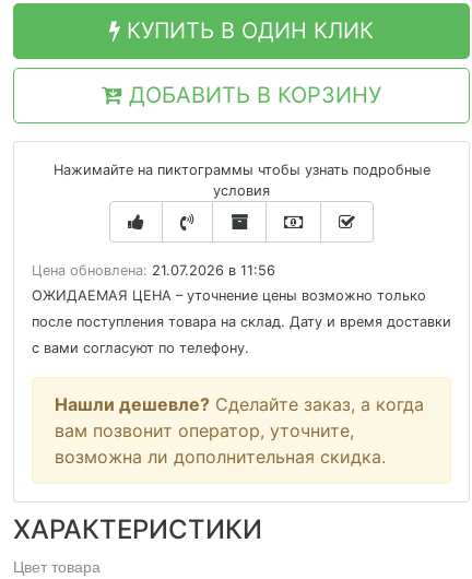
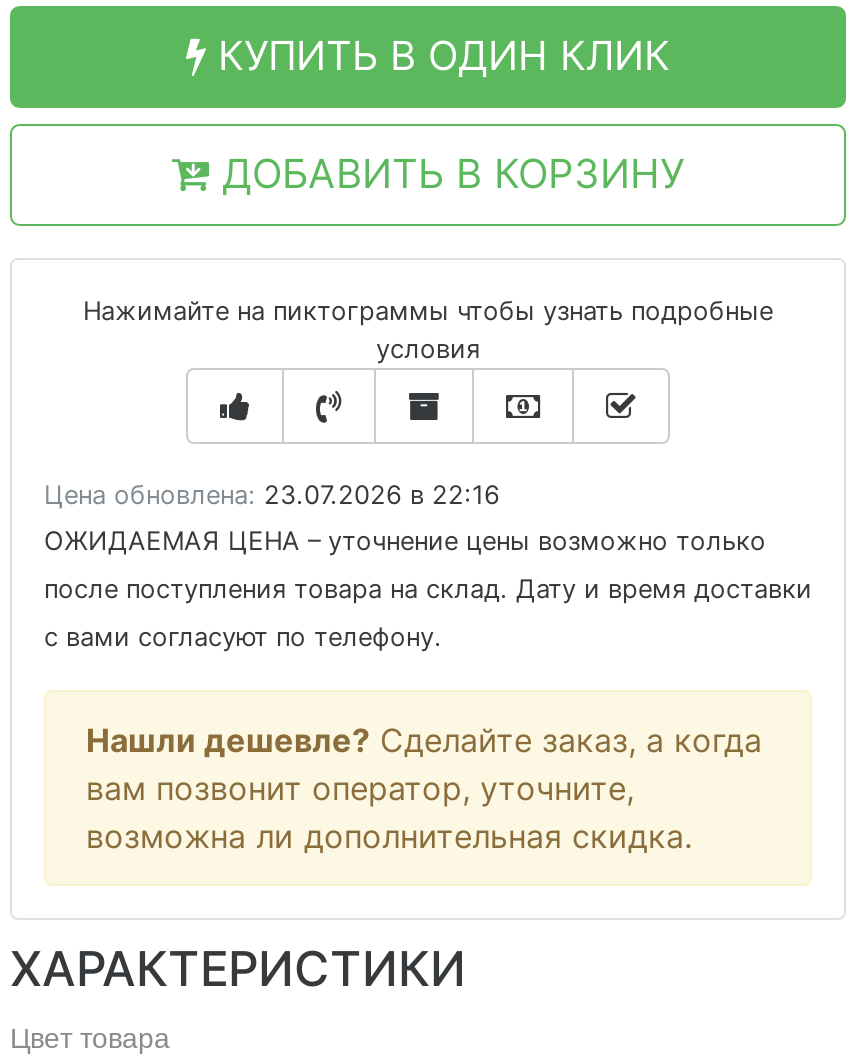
[32,262,275,279] Цена обновлена: 21.07.2026 в 11:56 -> [44,480,500,510] Цена обновлена: 23.07.2026 в 22:16

